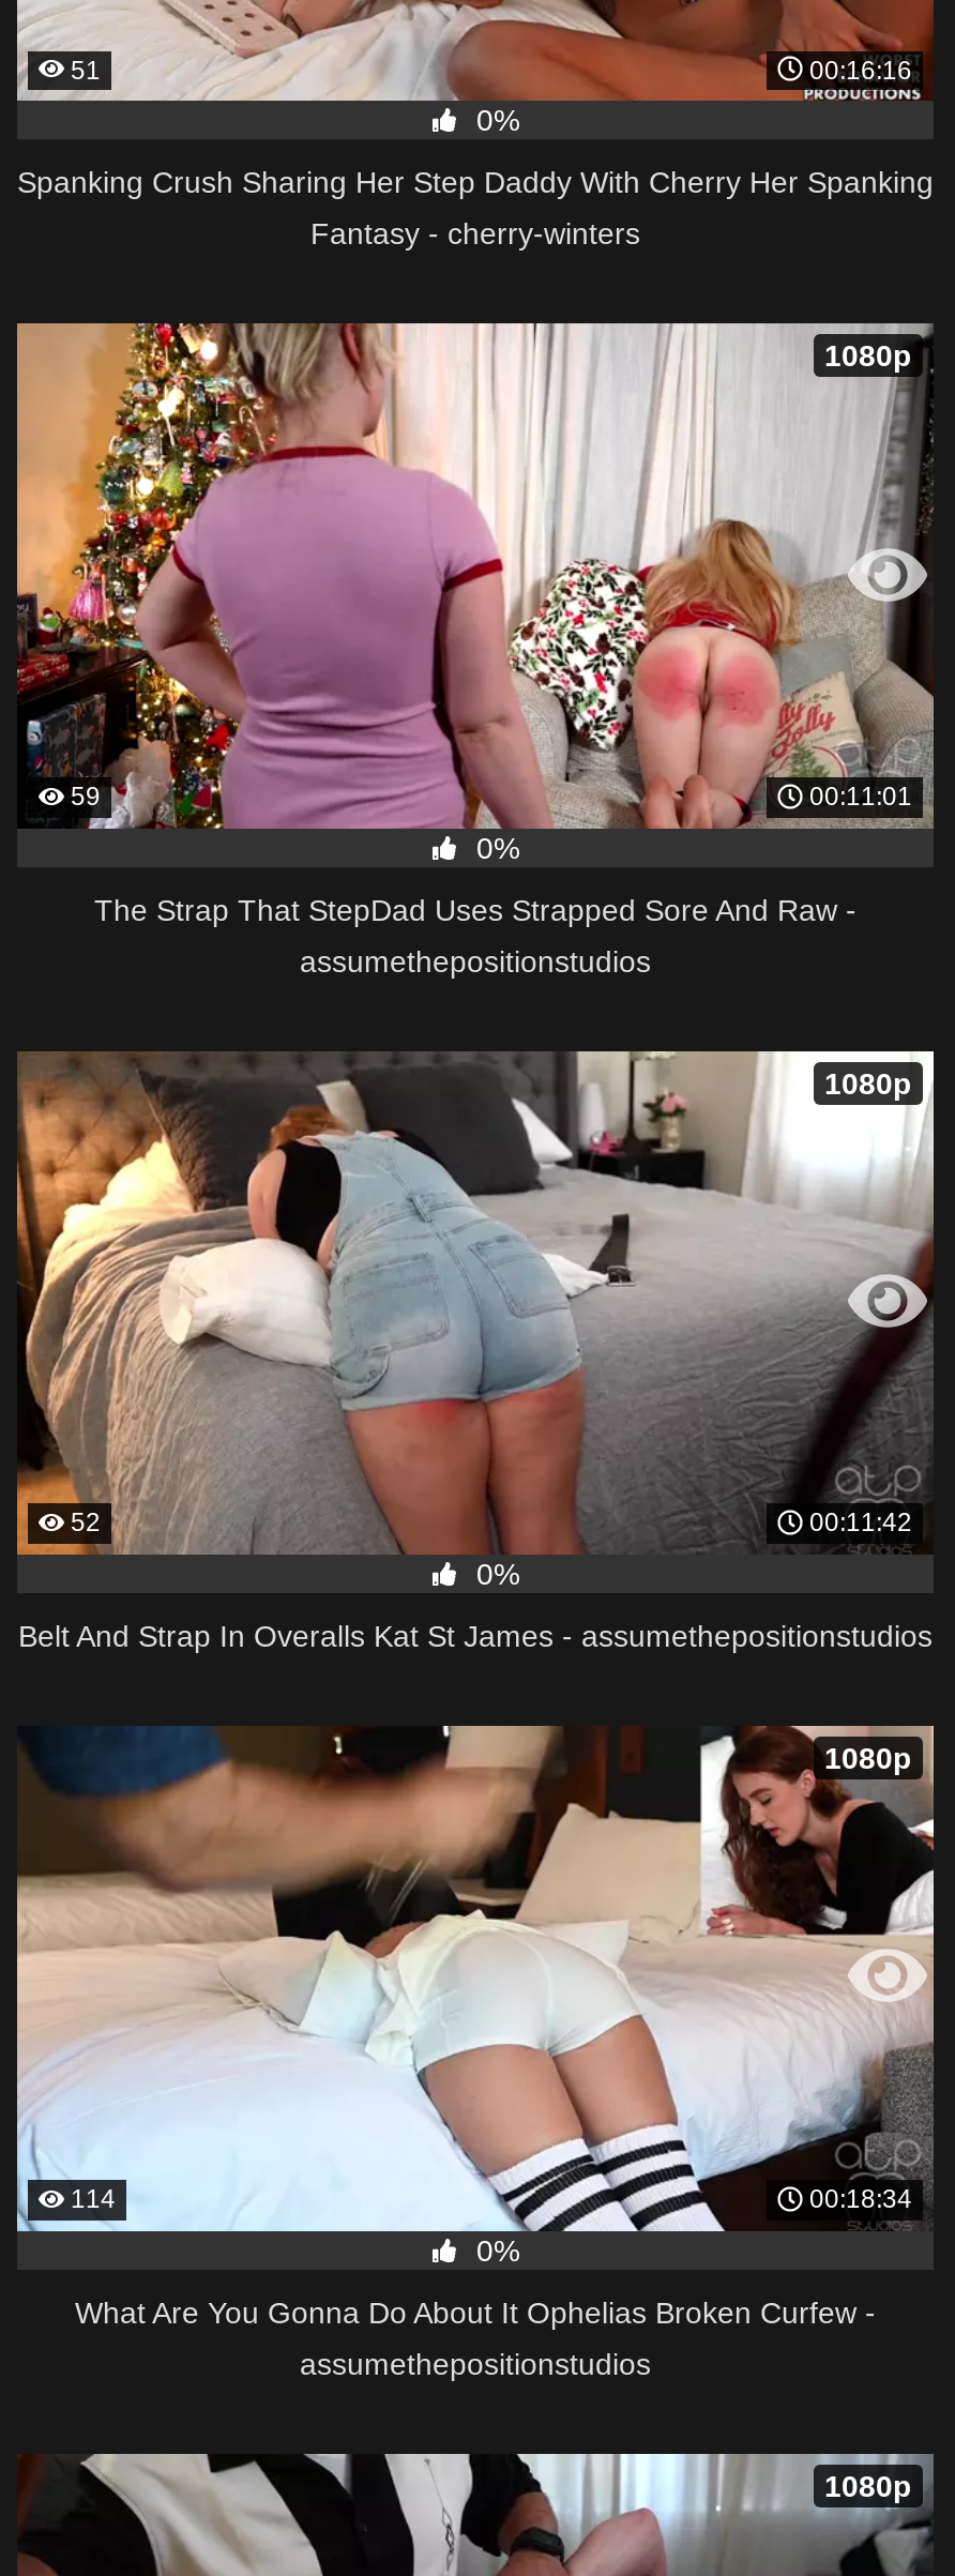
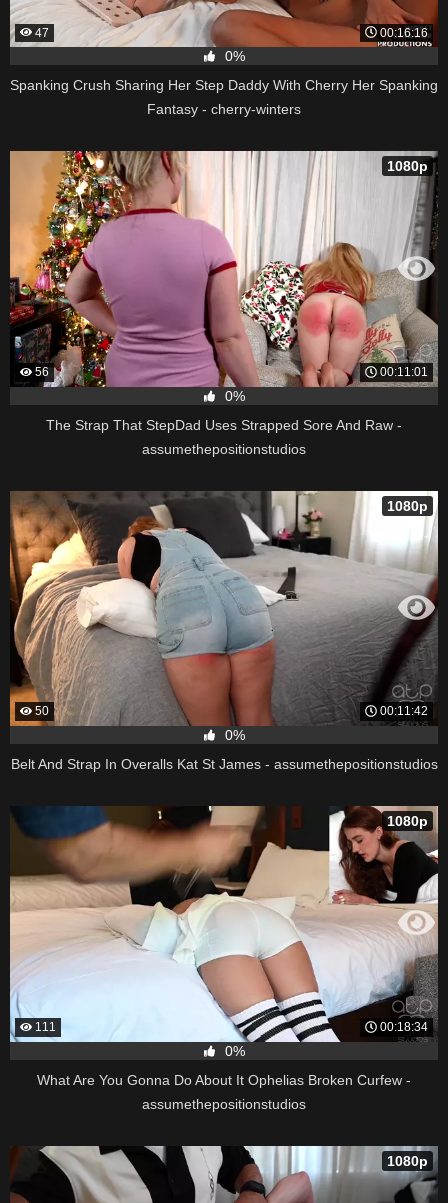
[64,55,101,85] 51 -> [32,25,49,39] 47
[64,781,101,811] 59 -> [32,365,49,379] 56
[64,1508,101,1538] 52 -> [32,704,49,718] 50
[64,2183,116,2213] 114 -> [32,1020,56,1034] 111

